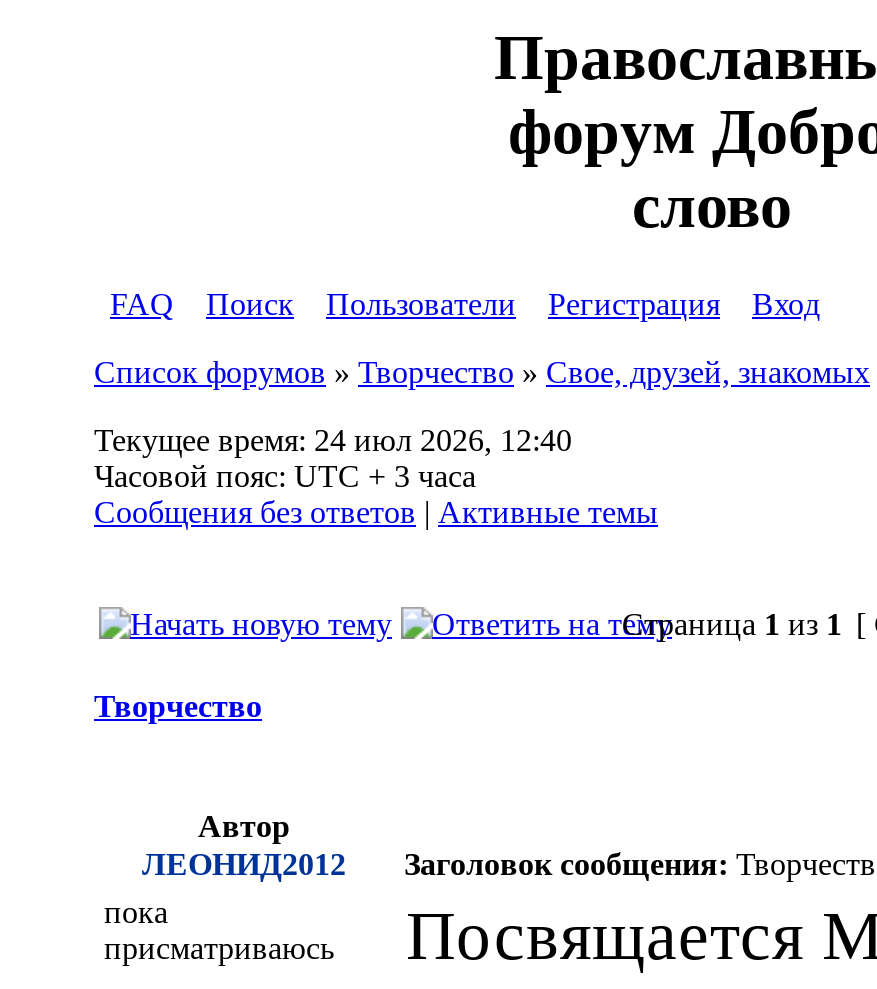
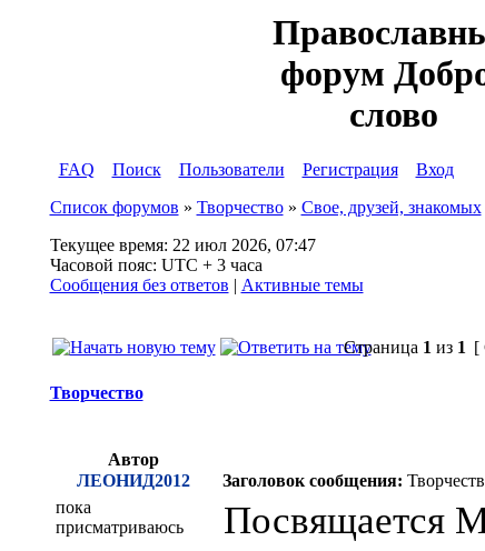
[94,423,572,457] Текущее время: 24 июл 2026, 12:40 -> [50,236,315,254] Текущее время: 22 июл 2026, 07:47

